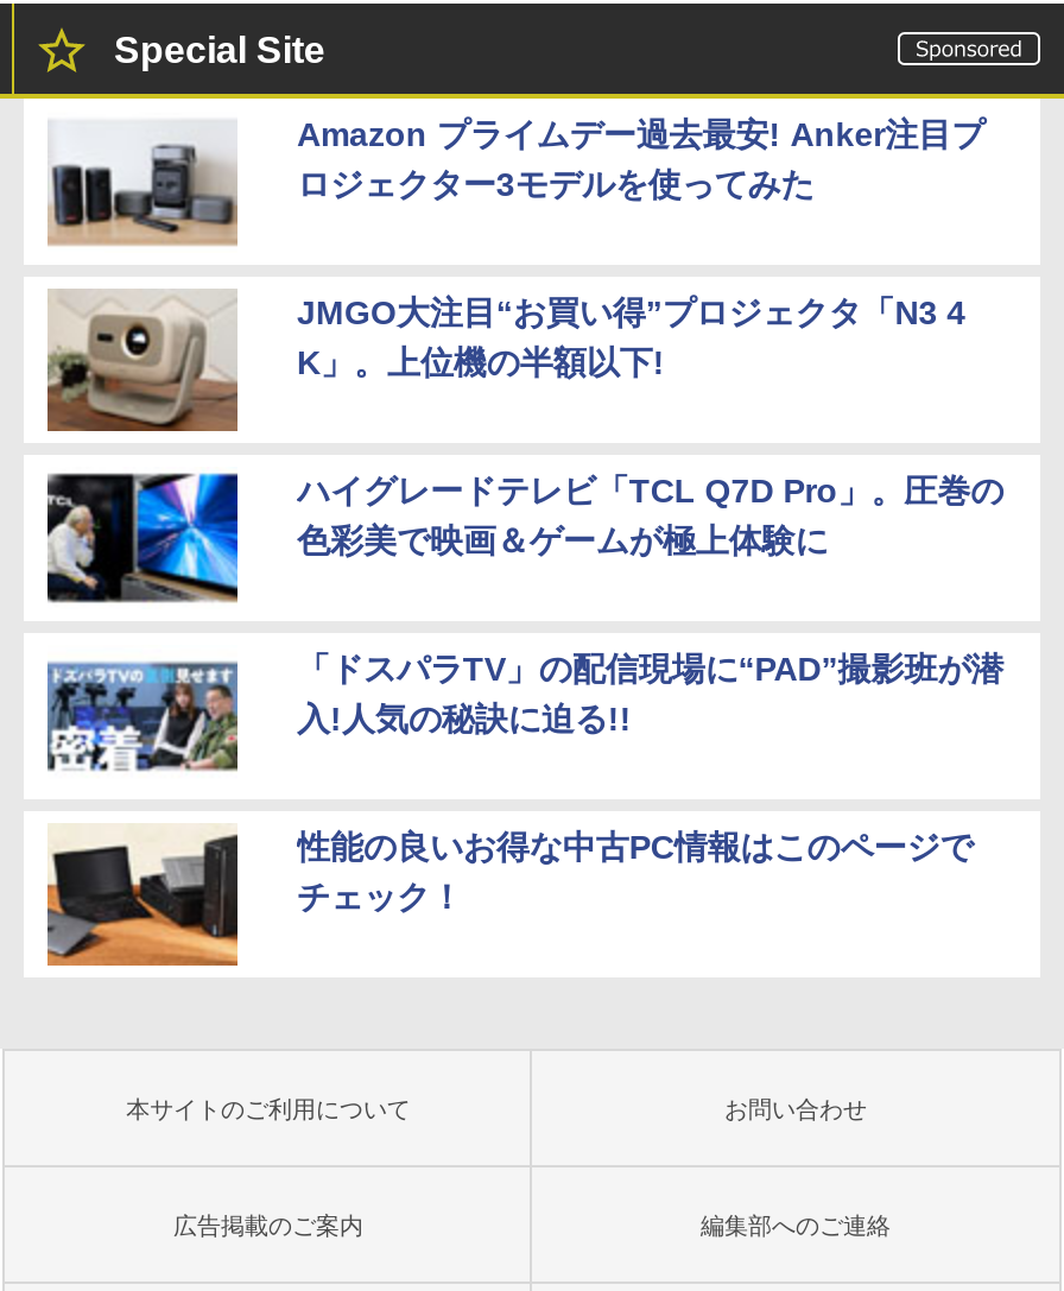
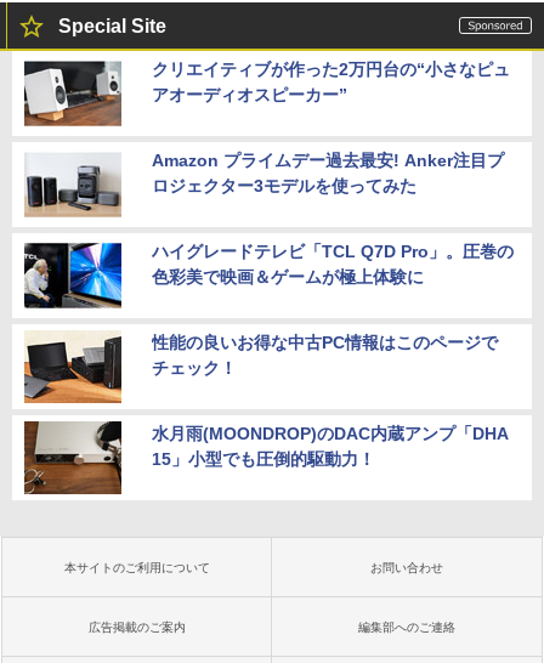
none -> [23,60,510,125] [image] | クリエイティブが作った2万円台の“小さなピュ | アオーディオスピーカー”
moved [45,116,985,246] -> [23,151,503,217]: [image] | Amazon プライムデー過去最安! Anker注目プ | ロジェクター3モデルを使ってみた
[45,289,966,434] [image] | JMGO大注目“お買い得”プロジェクタ「N3 4 | K」。上位機の半額以下! -> none
[45,650,1004,780] [image] | 「ドスパラTV」の配信現場に“PAD”撮影班が潜 | 入!人気の秘訣に迫る!! -> none
moved [43,828,973,966] -> [22,333,497,403]: [image] | 性能の良いお得な中古PC情報はこのページで | チェック！
none -> [23,420,508,495] [image] | 水月雨(MOONDROP)のDAC内蔵アンプ「DHA | 15」小型でも圧倒的駆動力！

